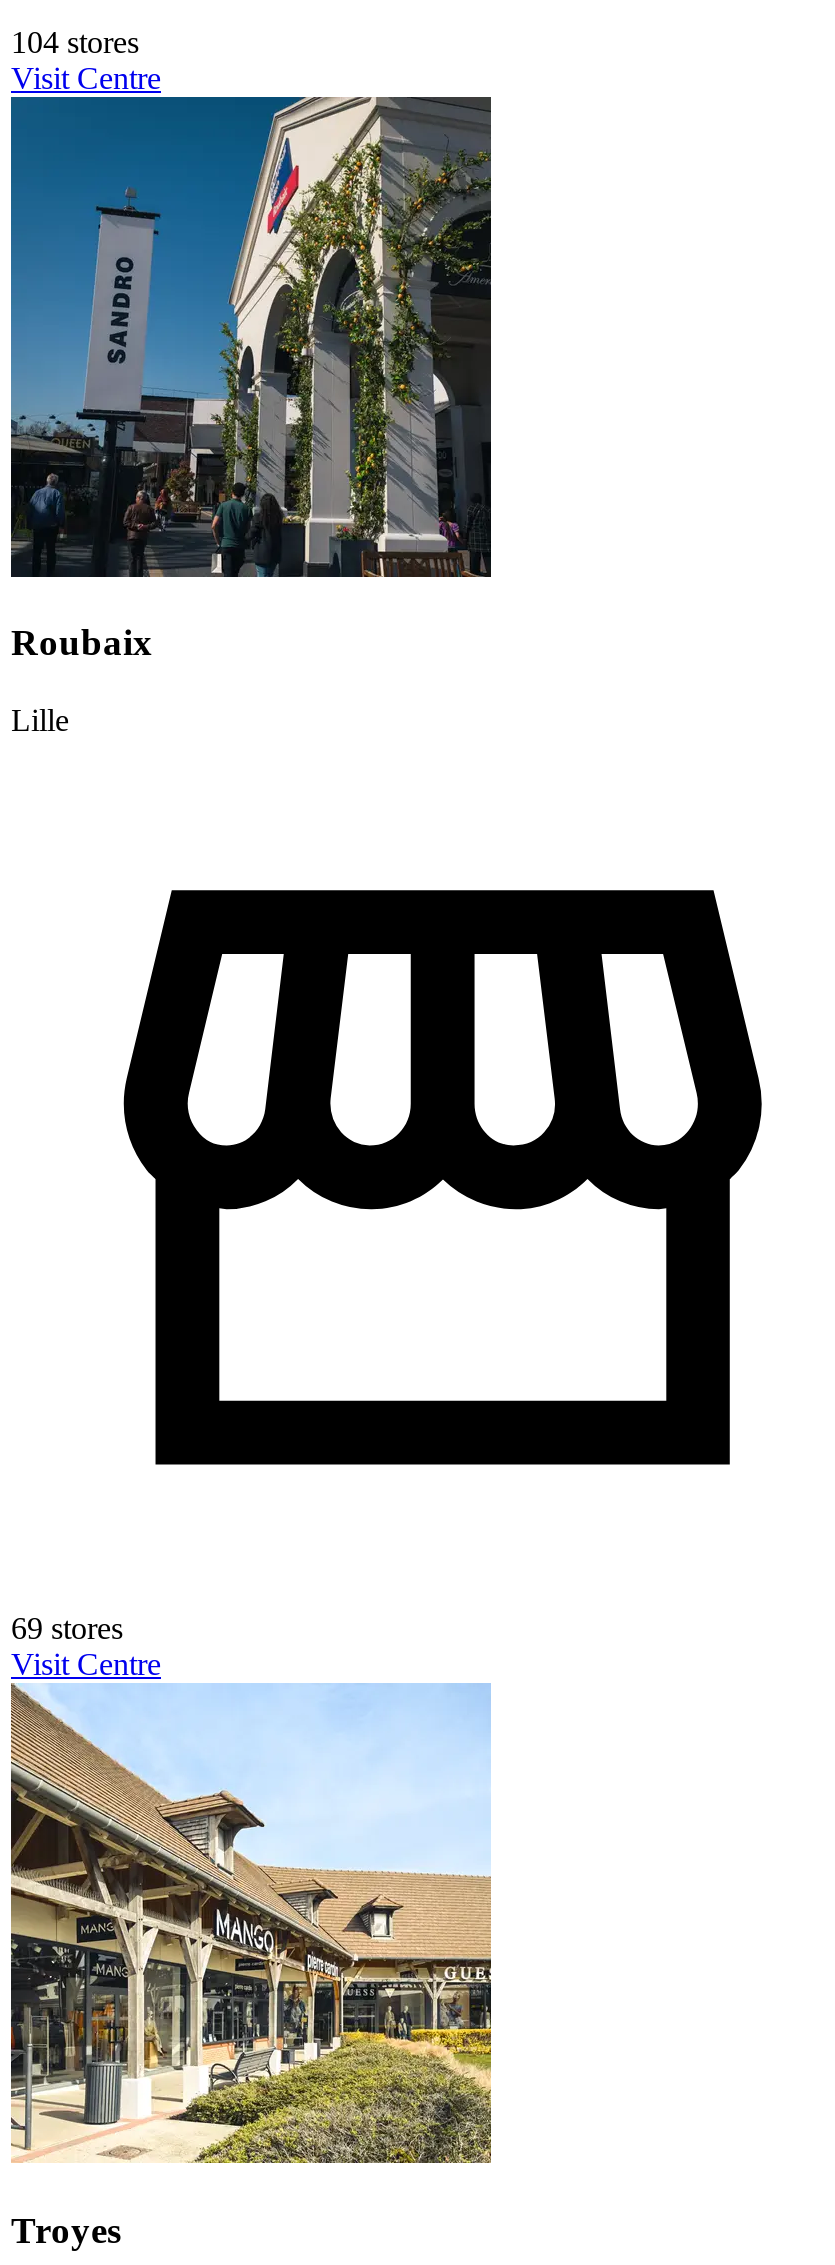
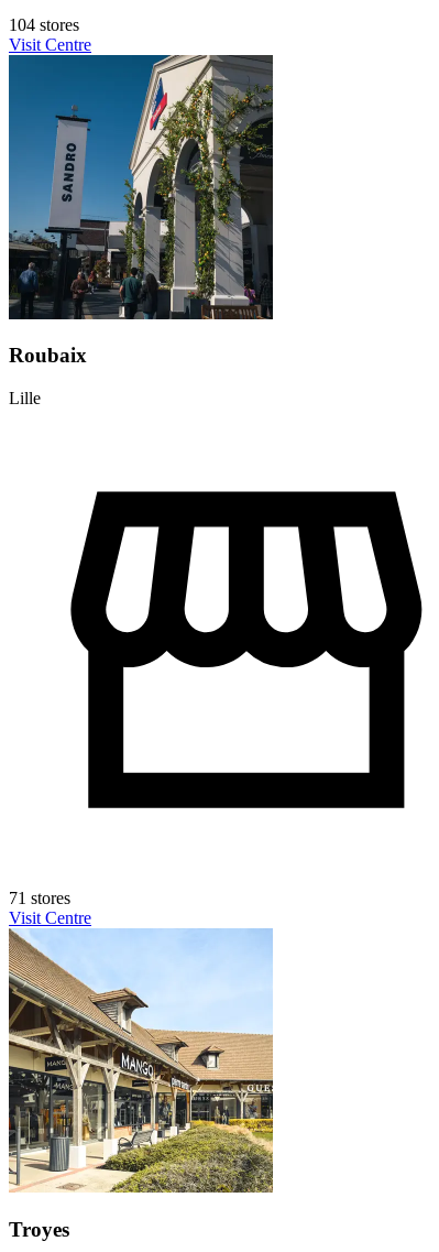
[11,1611,123,1645] 69 stores -> [9,889,70,908] 71 stores

